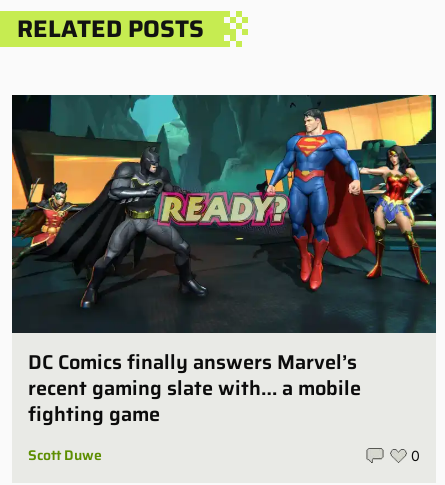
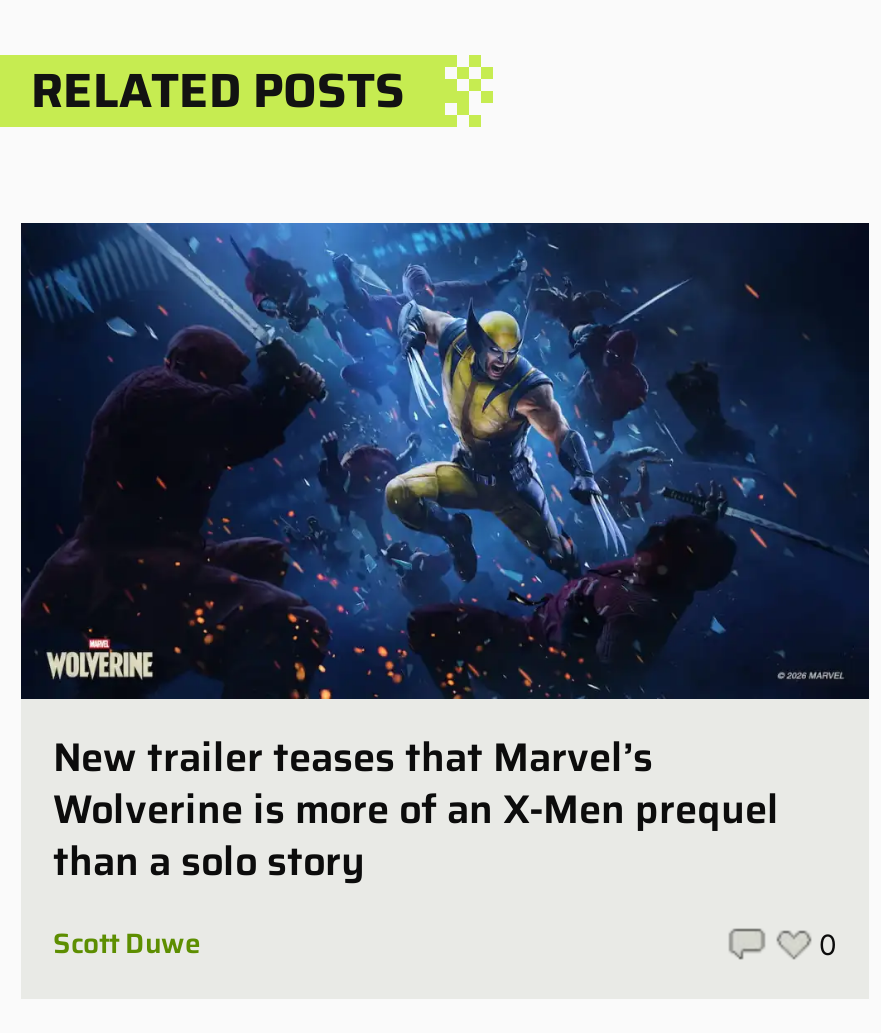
[11,94,436,430] [image] | DC Comics finally answers Marvel’s | recent gaming slate with… a mobile | fighting game -> [19,221,871,893] [image] | New trailer teases that Marvel’s | Wolverine is more of an X-Men prequel | than a solo story

